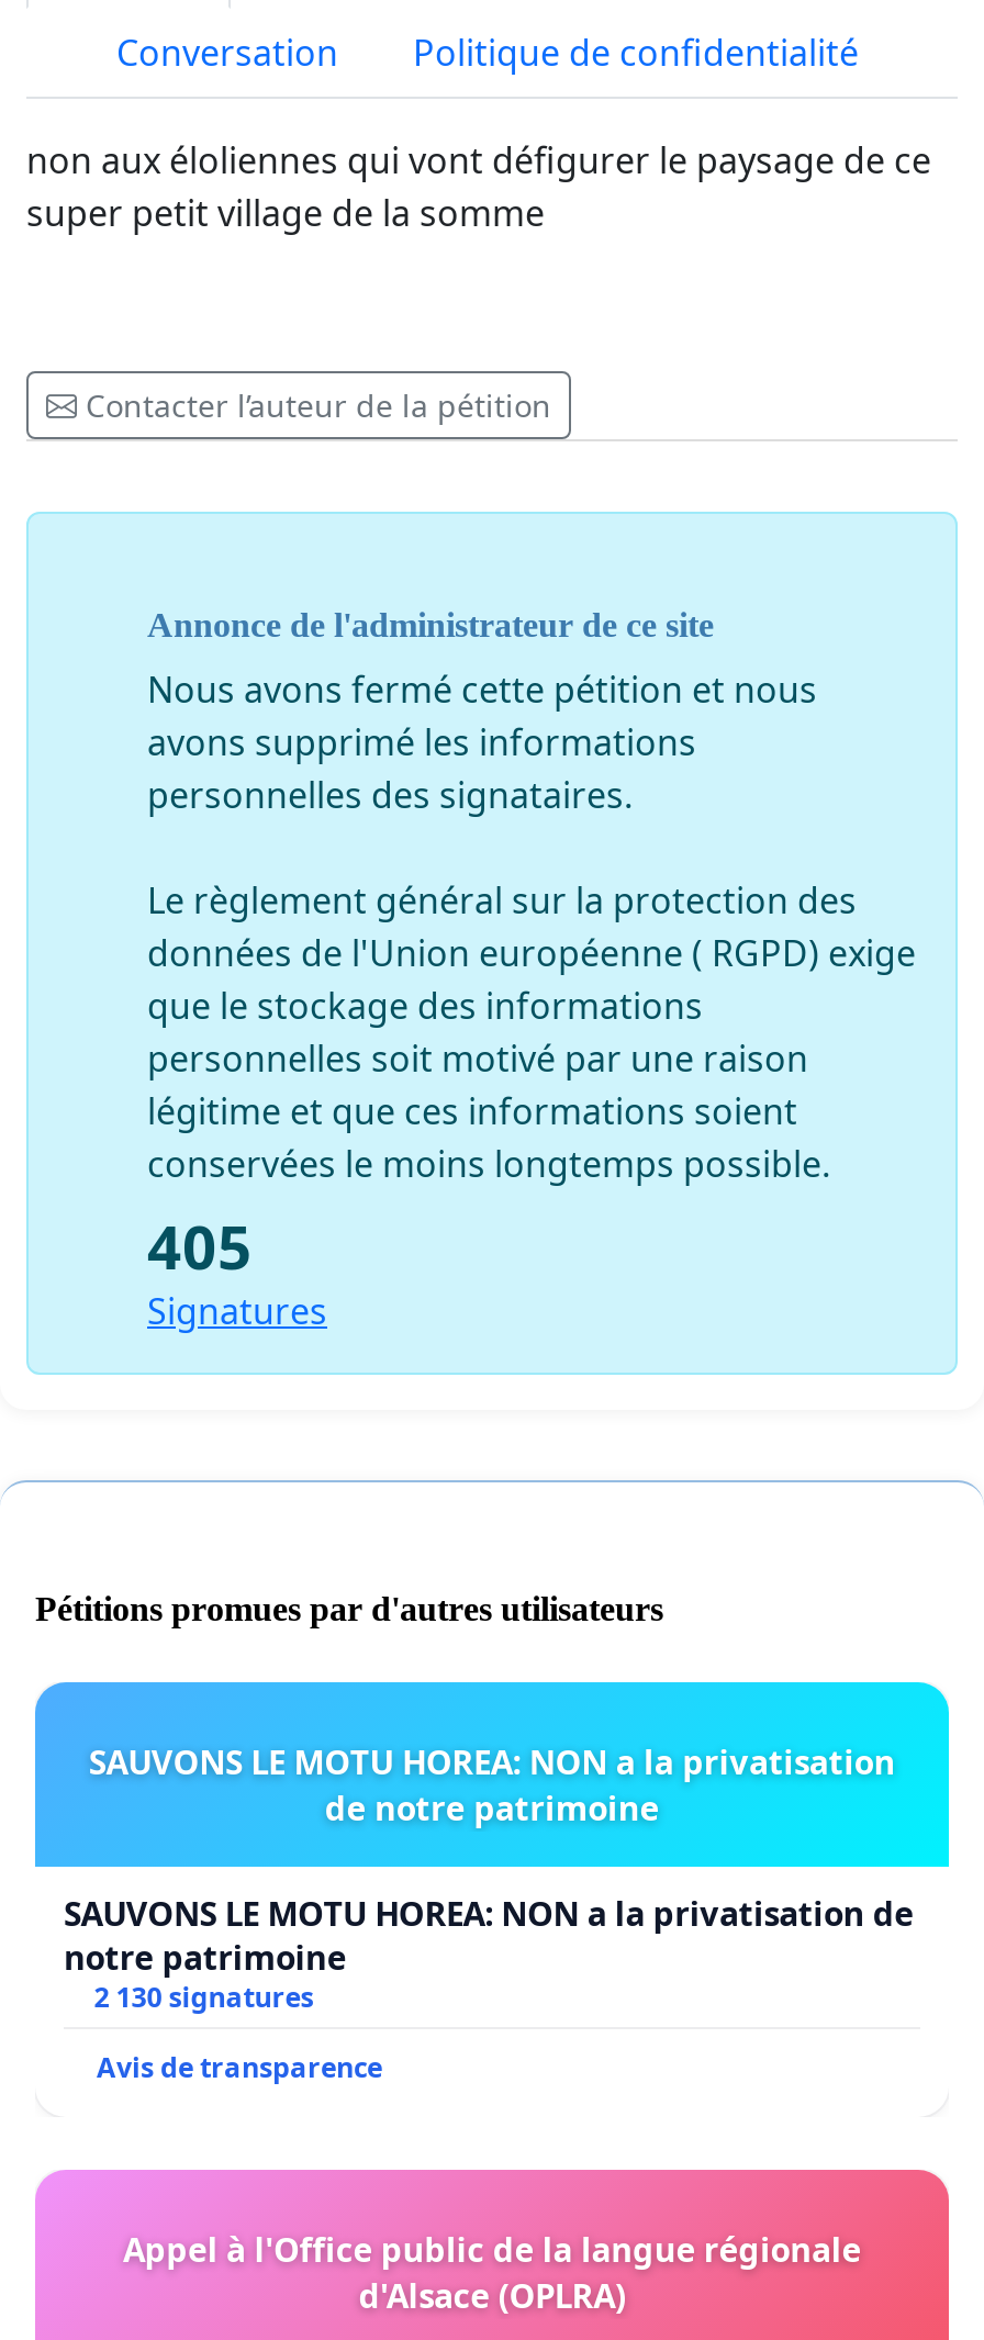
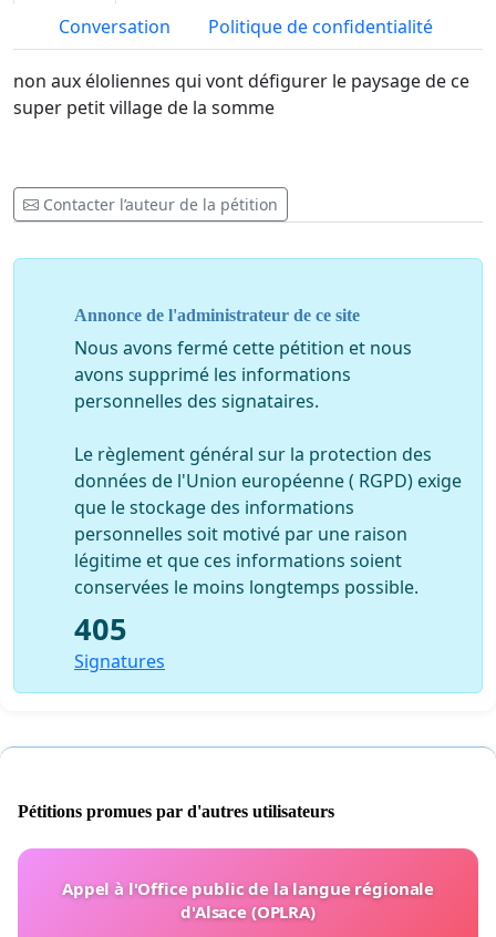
[35,1682,951,2086] [image] | SAUVONS LE MOTU HOREA: NON a la privatisation | de notre patrimoine | SAUVONS LE MOTU HOREA: NON a la privatisation de | notre patrimoine | 2 130 signatures | Avis de transparence -> none

